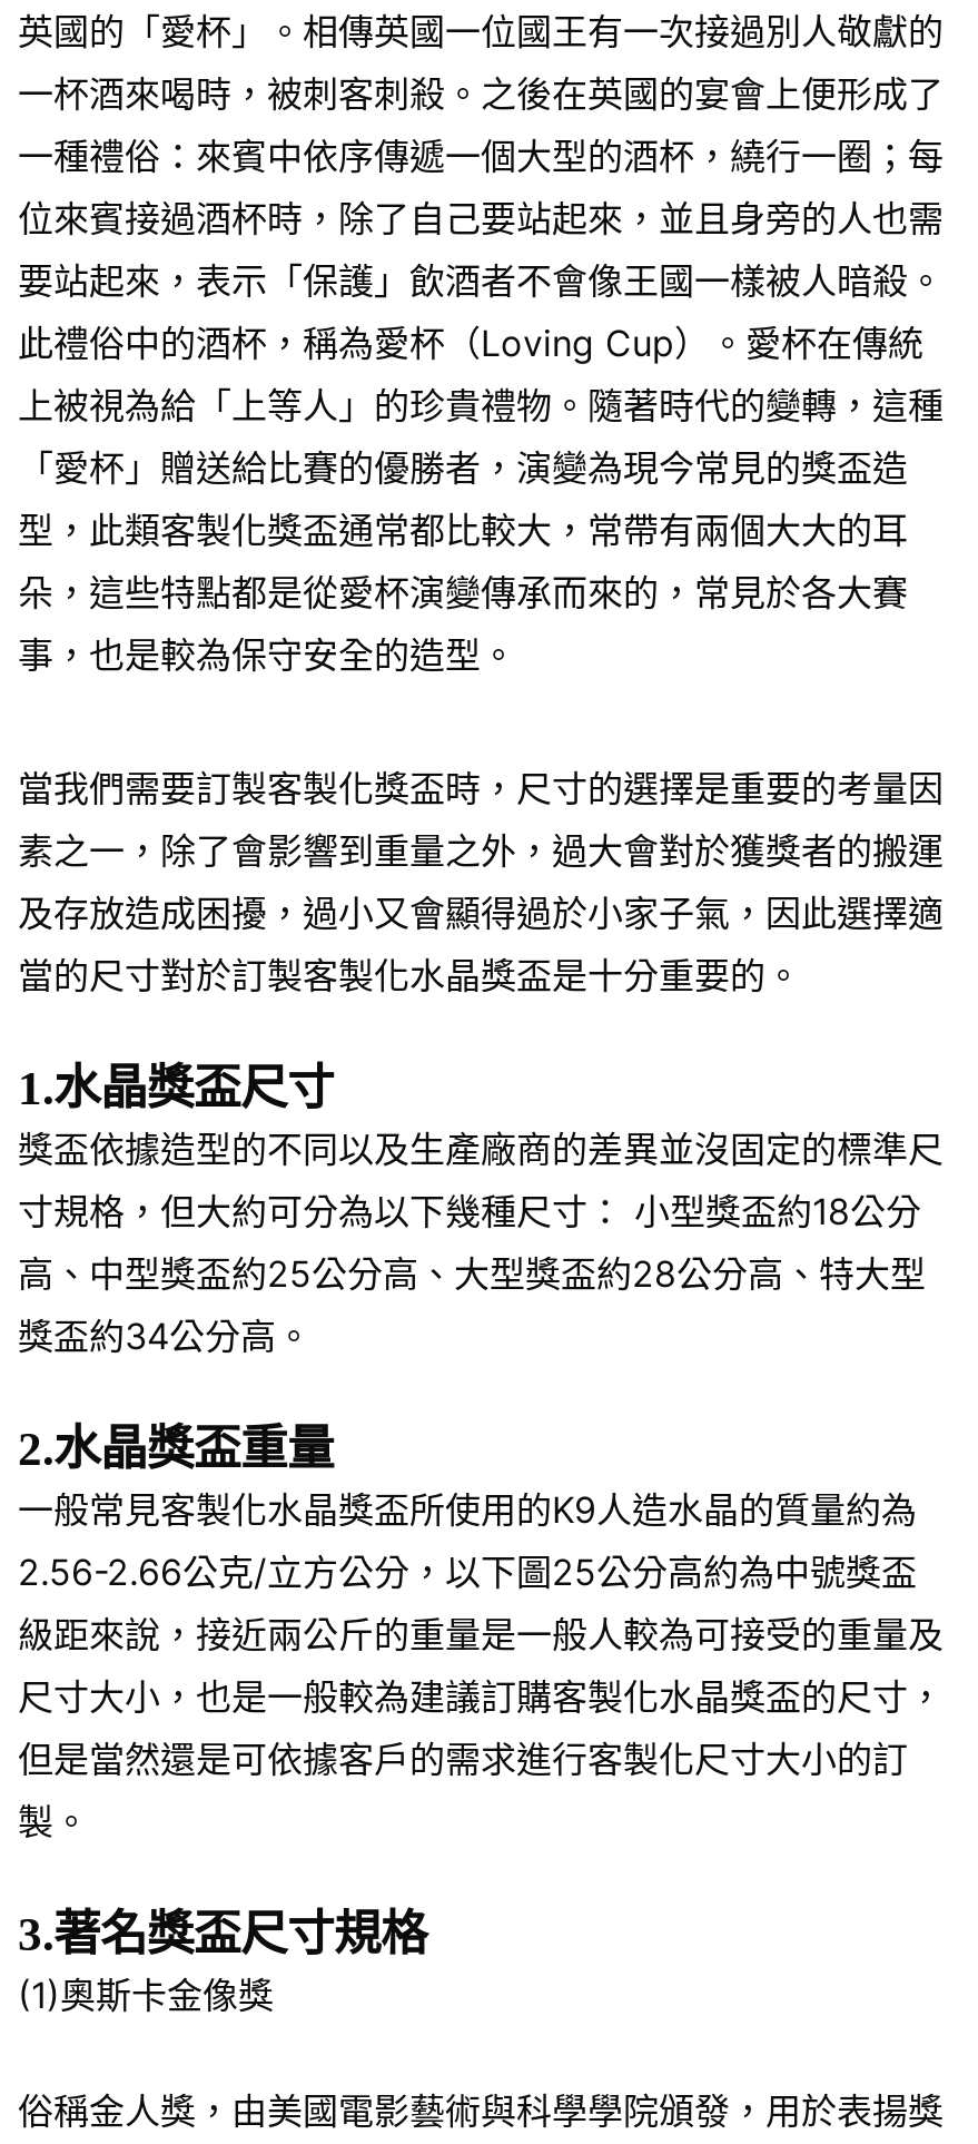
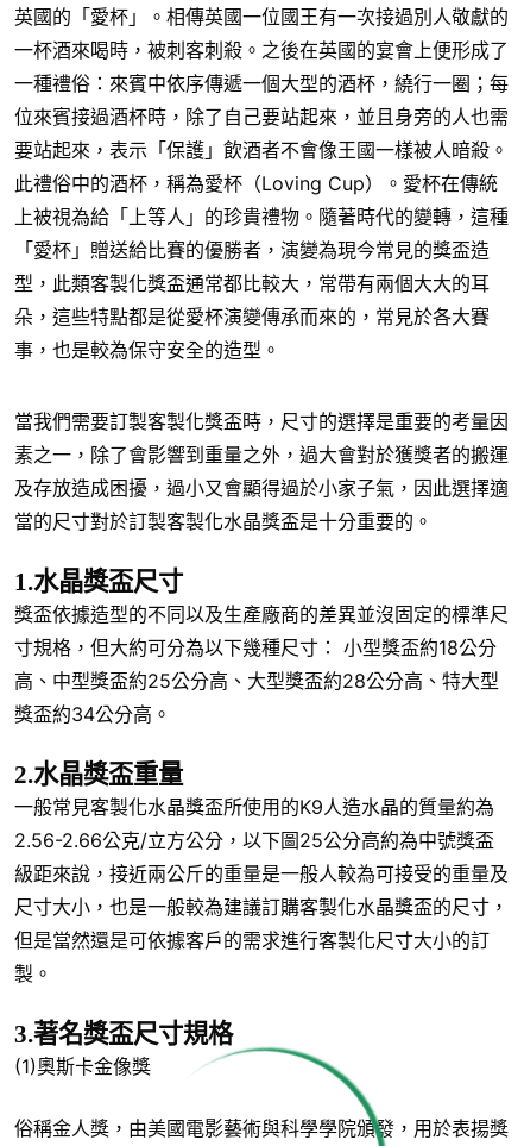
none -> [210,1046,377,1114] [image]

